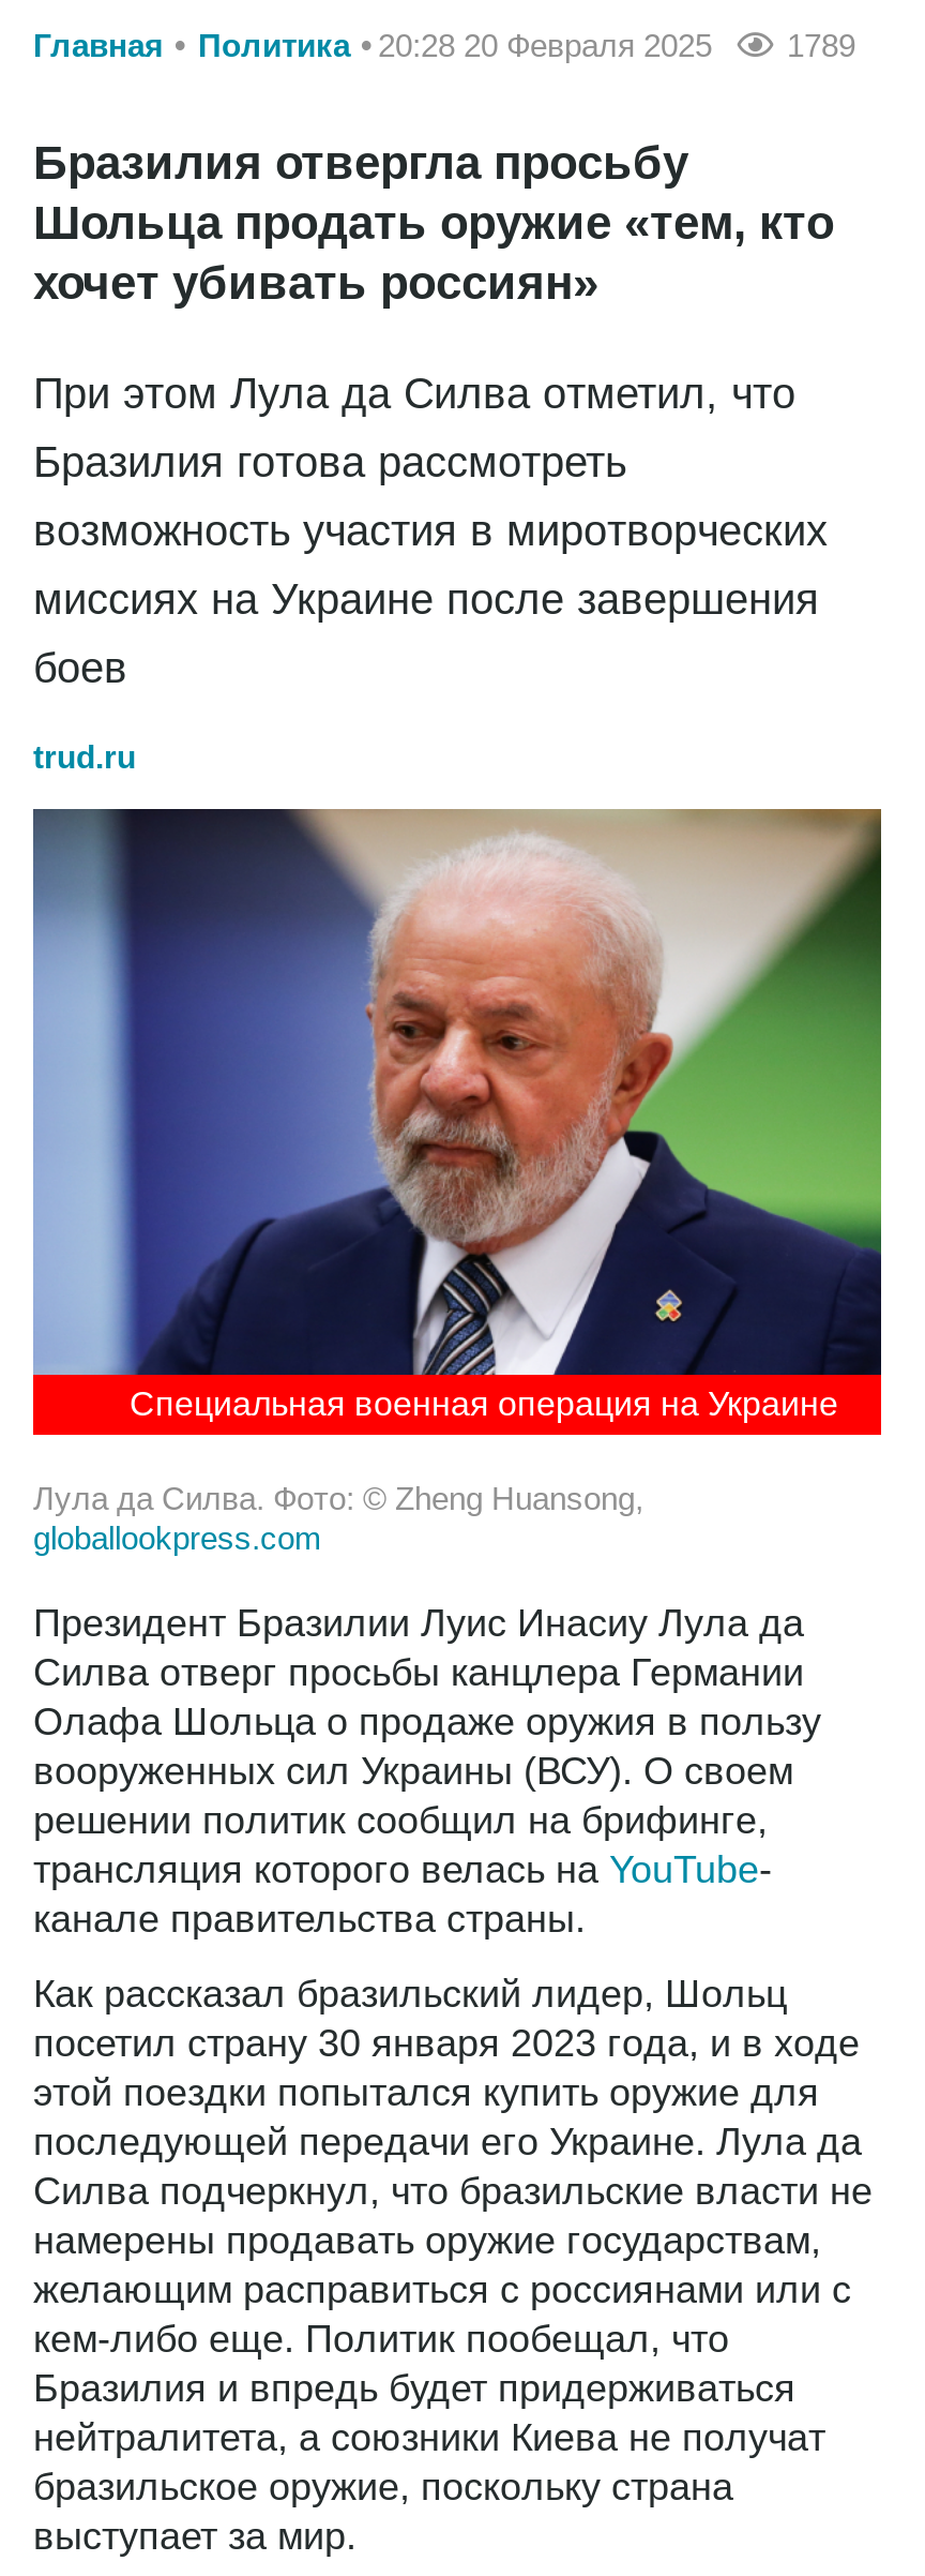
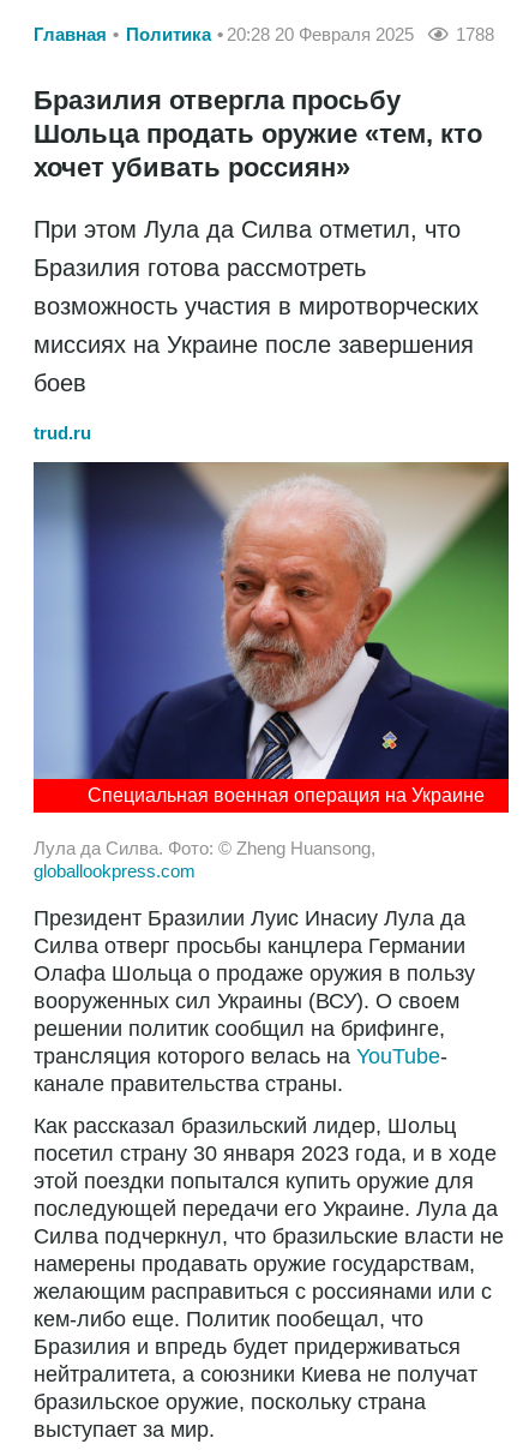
[787,27,855,63] 1789 -> [456,24,494,44] 1788

